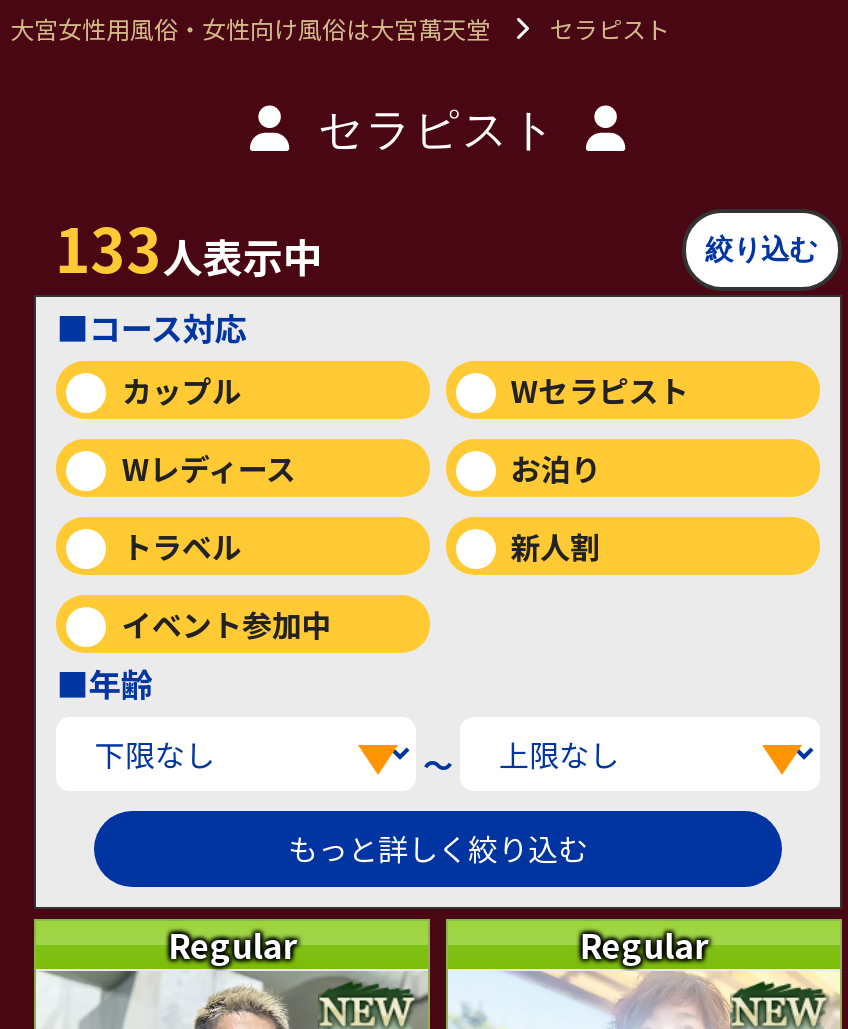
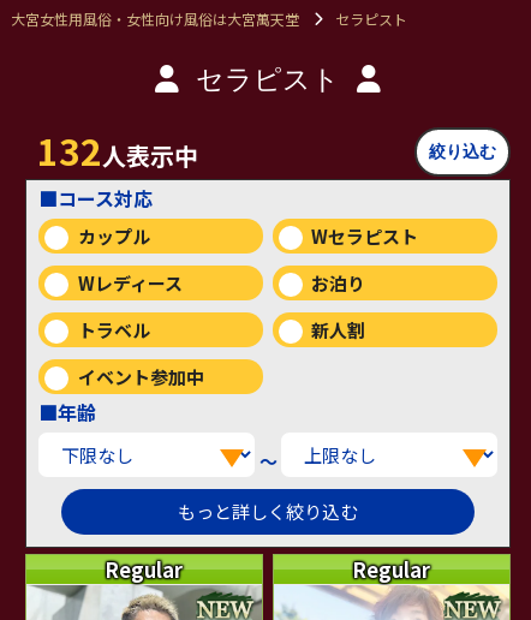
[55,203,323,291] 133人表示中 -> [38,124,199,177] 132人表示中

